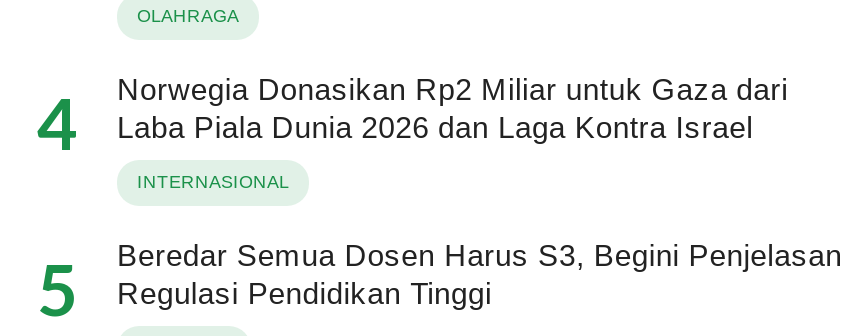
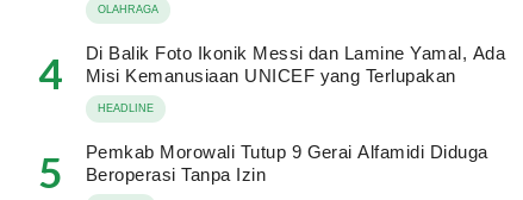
[117,72,788,144] Norwegia Donasikan Rp2 Miliar untuk Gaza dari | Laba Piala Dunia 2026 dan Laga Kontra Israel -> [86,43,505,86] Di Balik Foto Ikonik Messi dan Lamine Yamal, Ada | Misi Kemanusiaan UNICEF yang Terlupakan
[137,172,289,192] INTERNASIONAL -> [98,102,154,114] HEADLINE
[117,238,842,310] Beredar Semua Dosen Harus S3, Begini Penjelasan | Regulasi Pendidikan Tinggi -> [86,142,488,185] Pemkab Morowali Tutup 9 Gerai Alfamidi Diduga | Beroperasi Tanpa Izin

